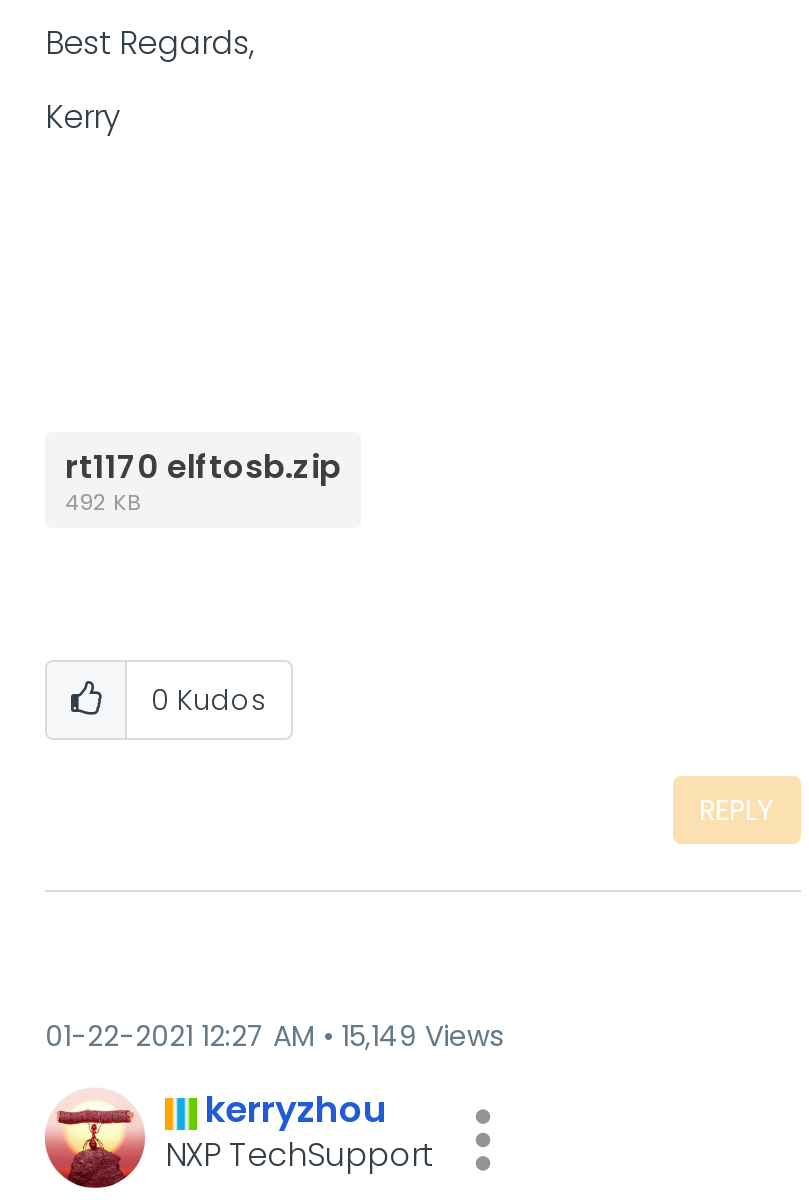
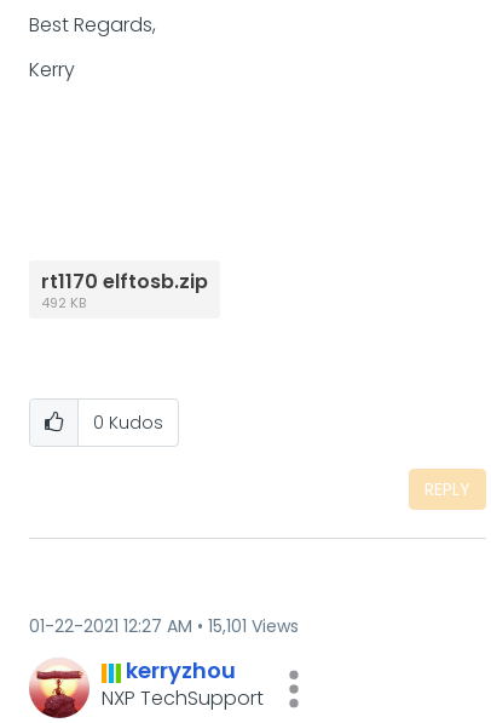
[45,1017,503,1057] 01-22-2021 12:27 AM 15,149 Views -> [29,614,299,639] 01-22-2021 12:27 AM 15,101 Views

